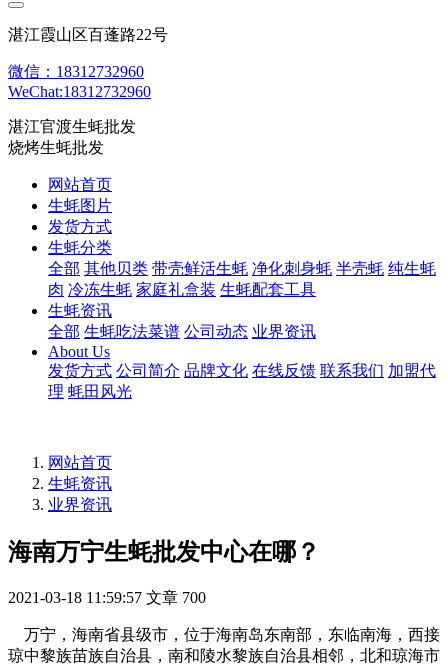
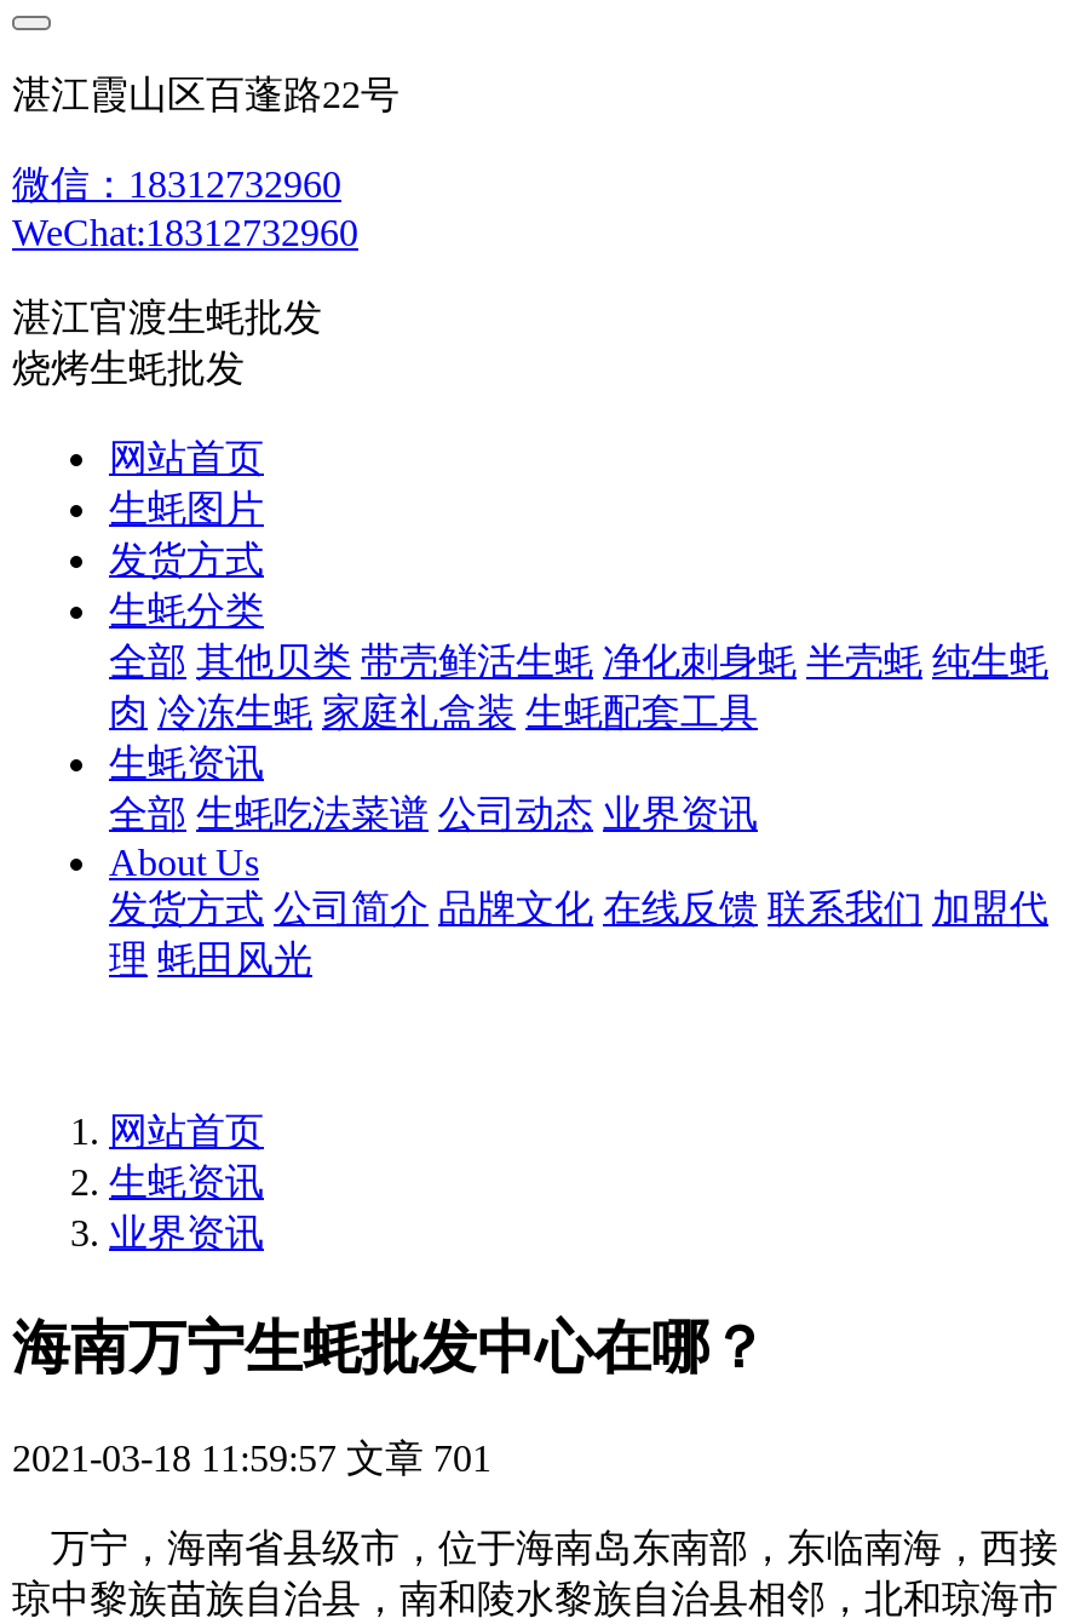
[8,589,206,606] 2021-03-18 11:59:57 文章 700 -> [12,1437,491,1478] 2021-03-18 11:59:57 文章 701

